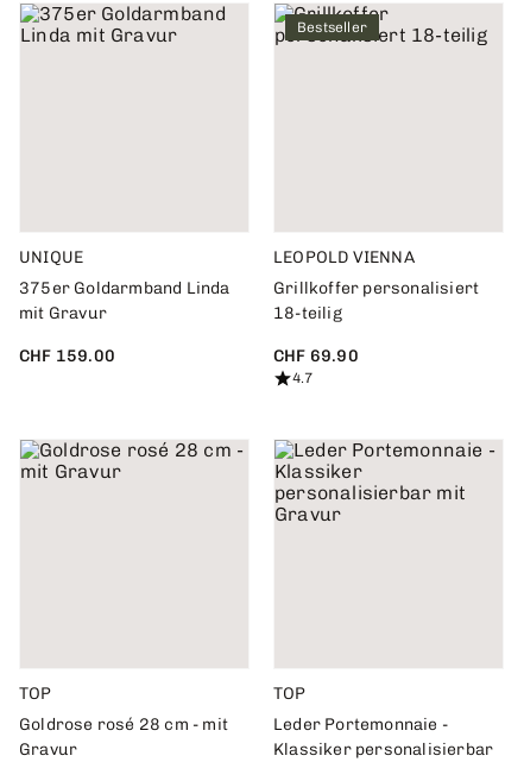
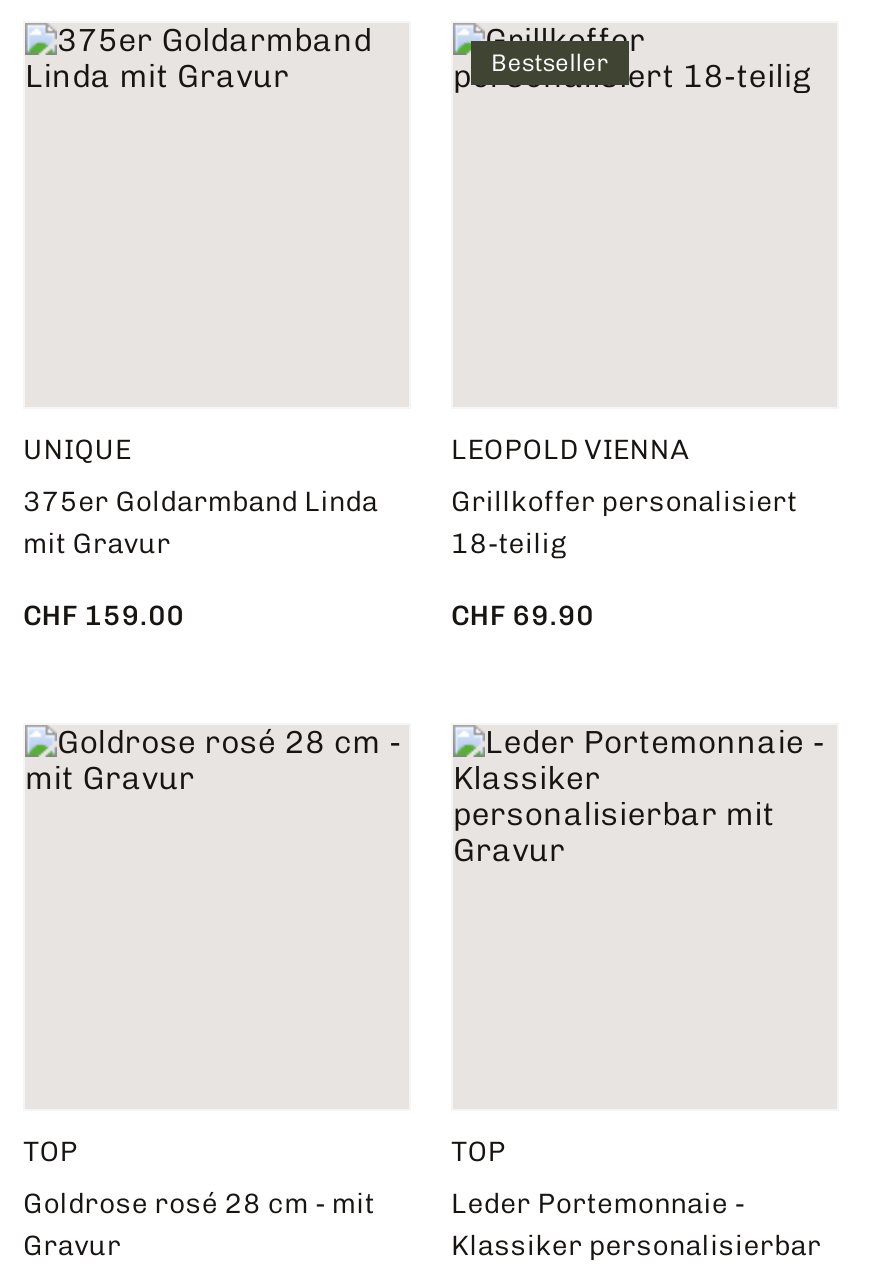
[292,369,313,386] 4.7 -> none

